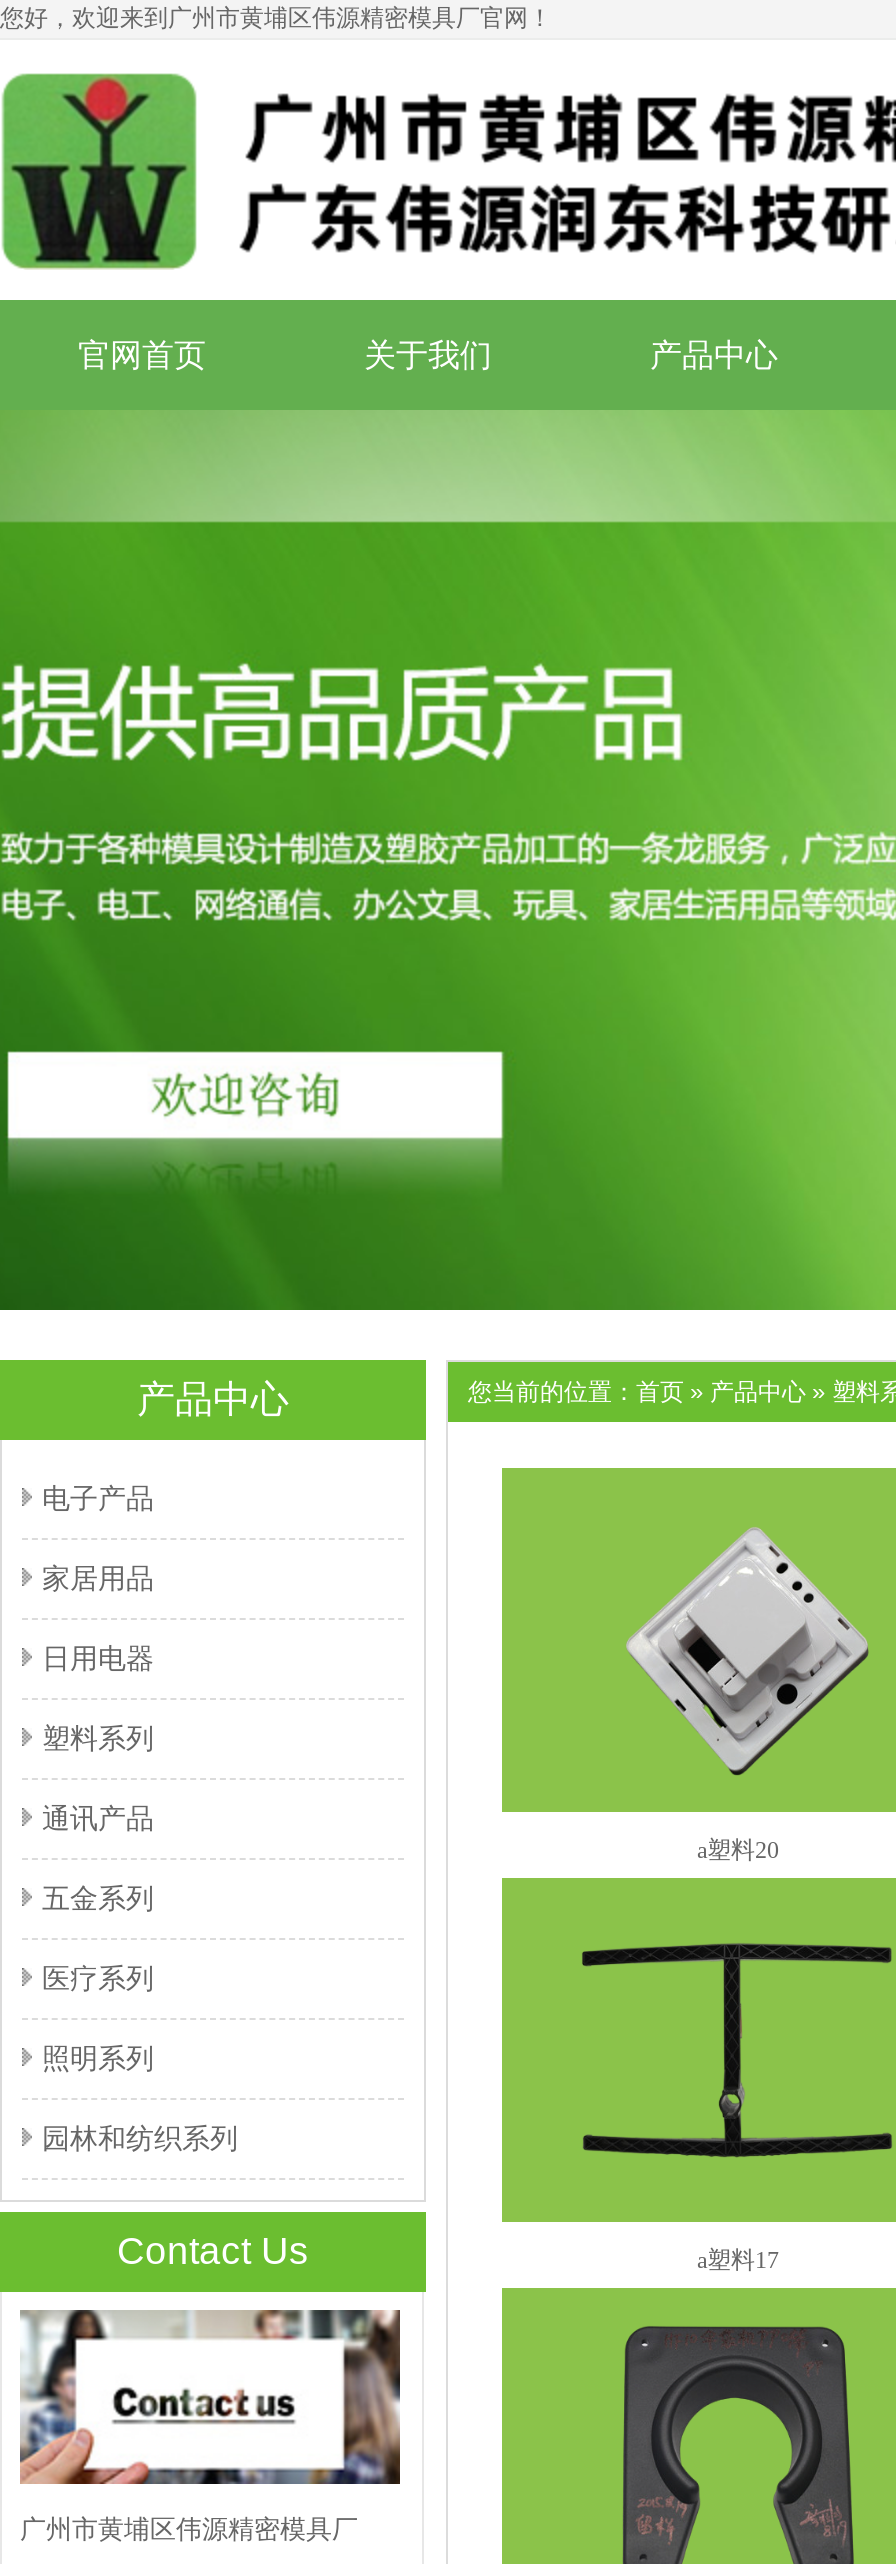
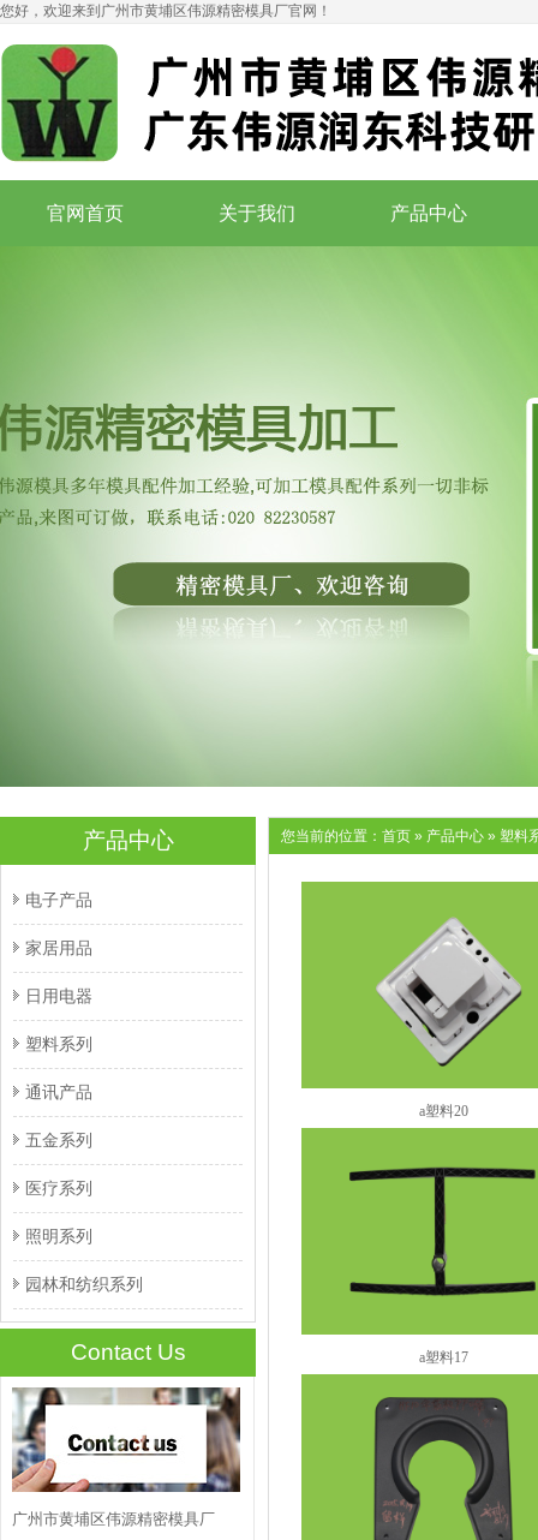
[6,520,890,1310] [image] -> [4,314,534,787] [image]

